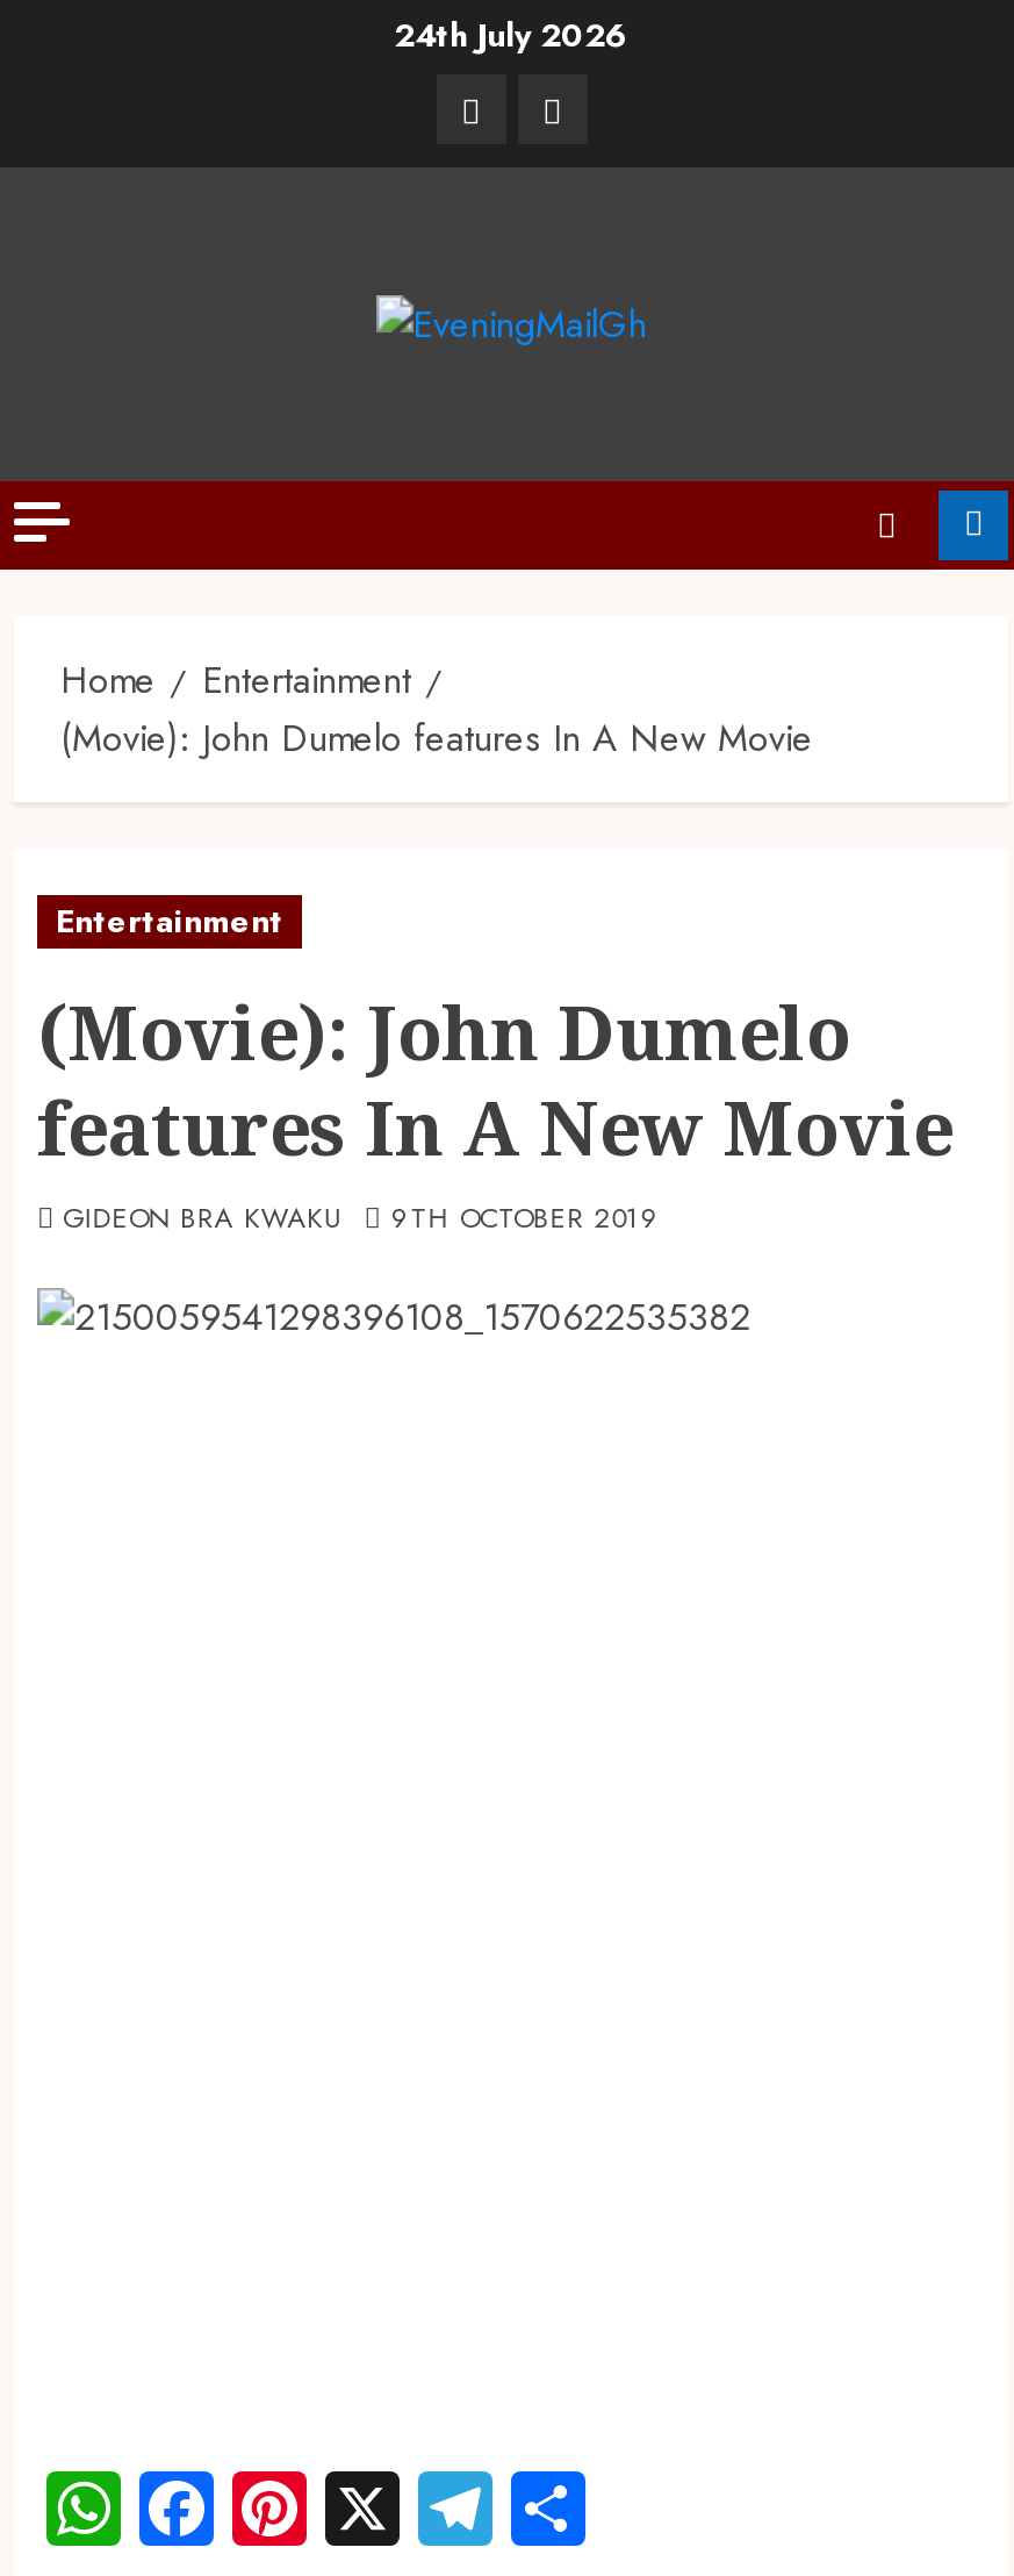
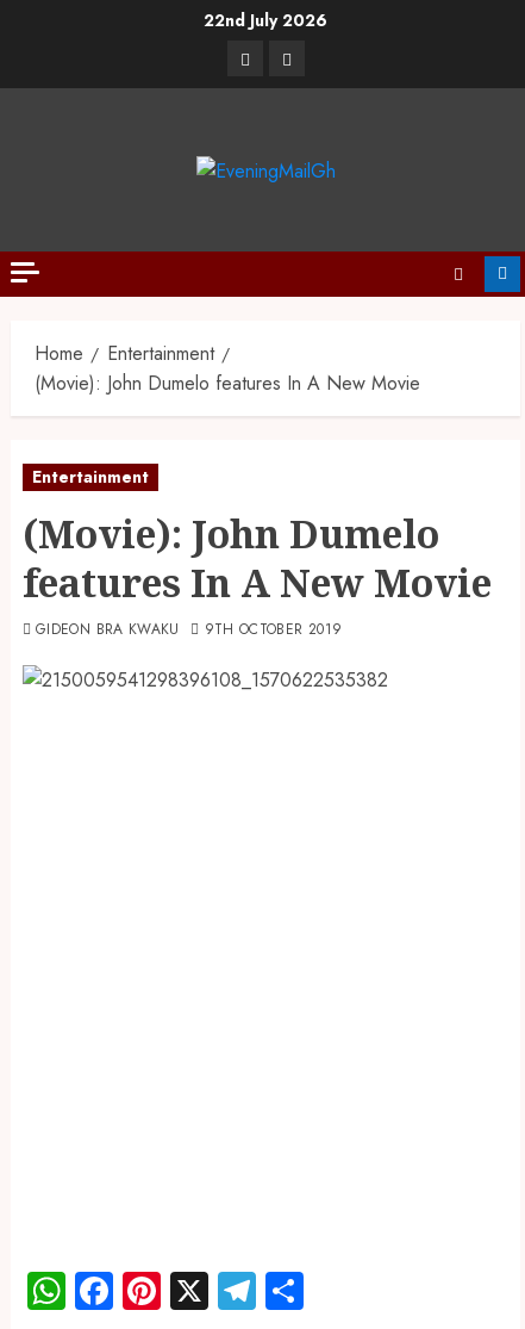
[394,12,628,58] 24th July 2026 -> [204,8,327,32] 22nd July 2026

